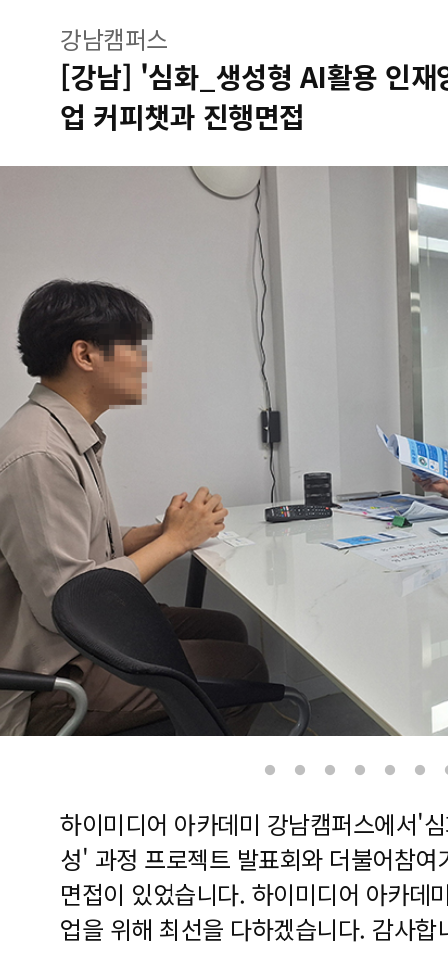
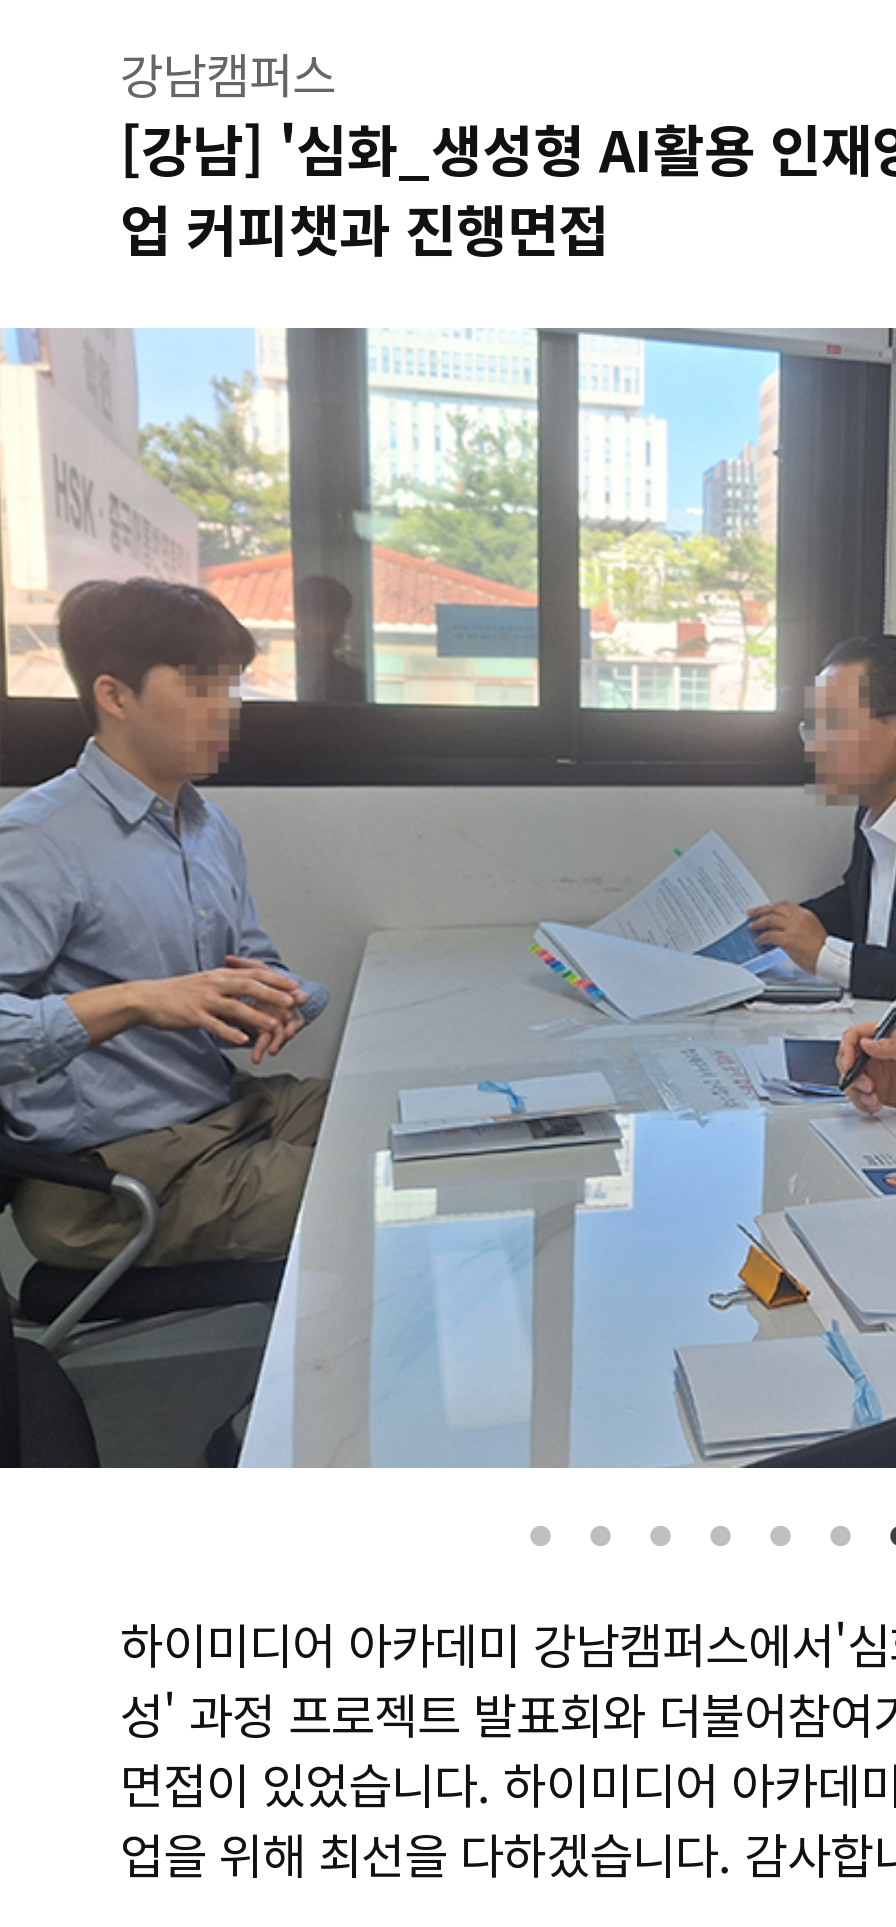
[3,165,445,737] [image] -> [6,328,890,1468] [image]

